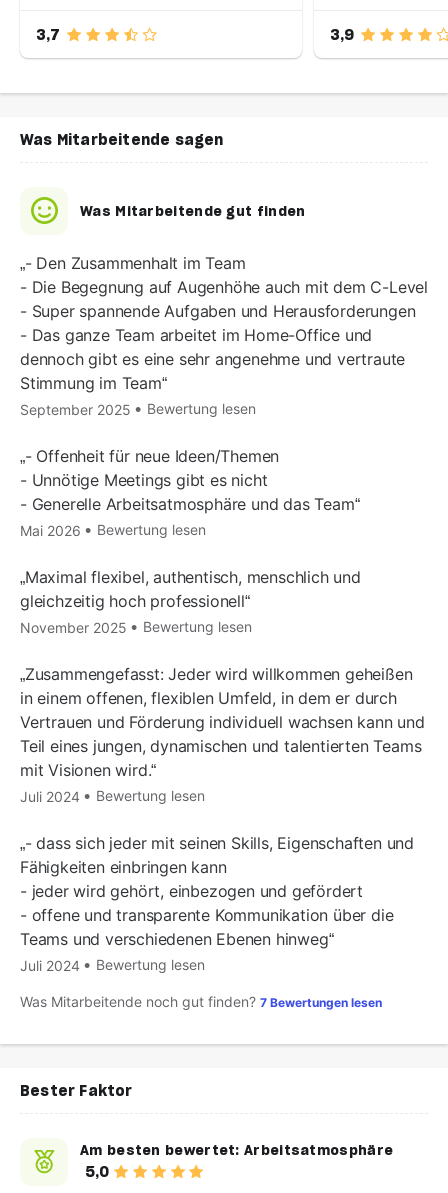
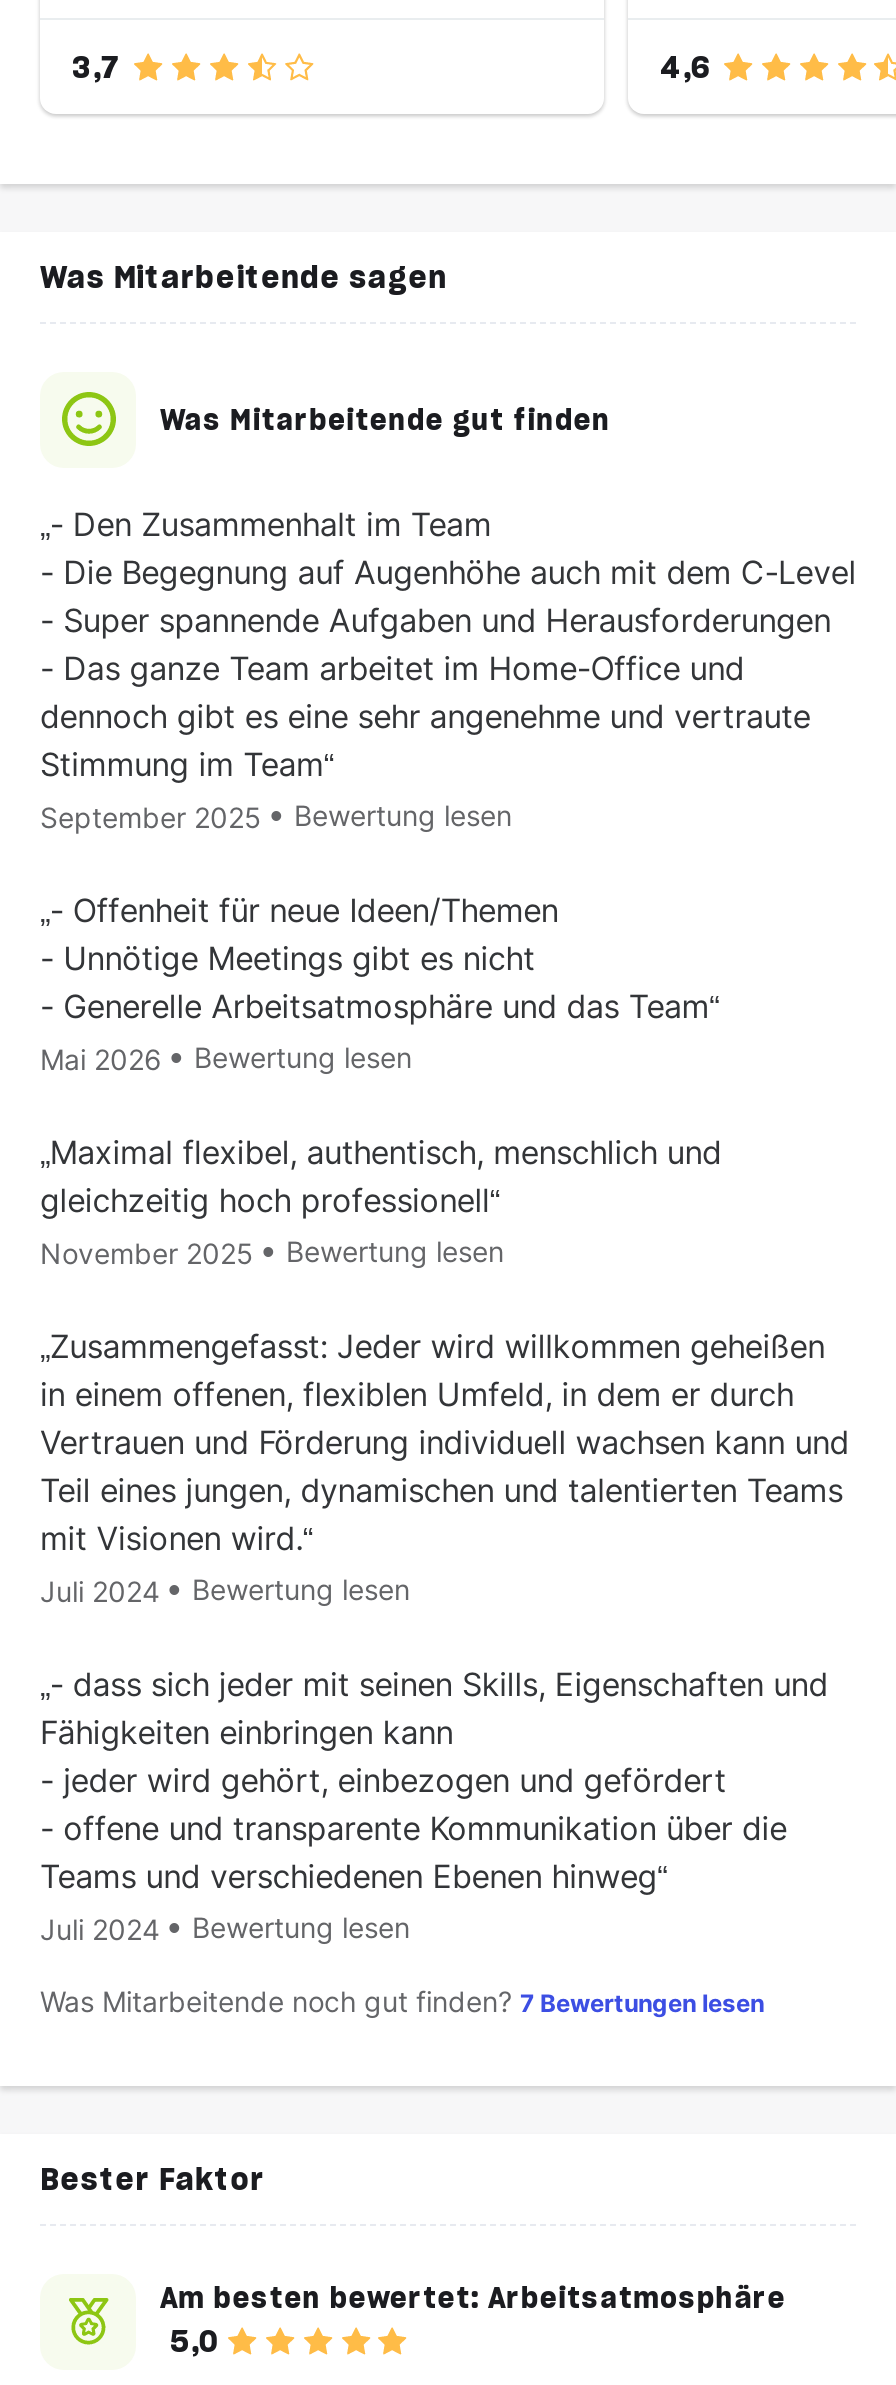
[330,25,355,44] 3,9 -> [660,48,711,86] 4,6

